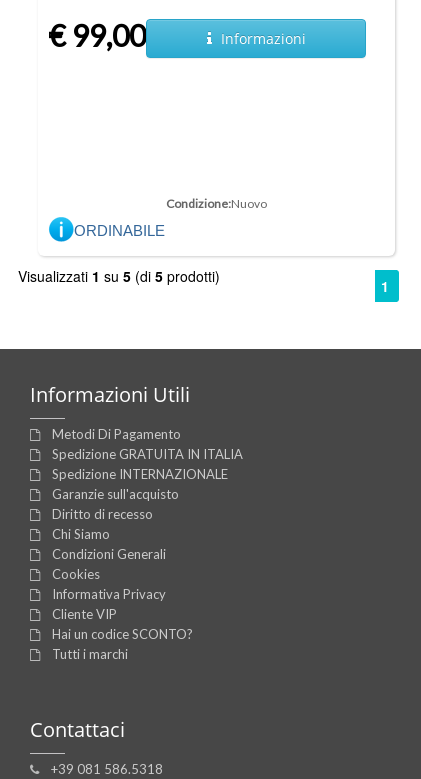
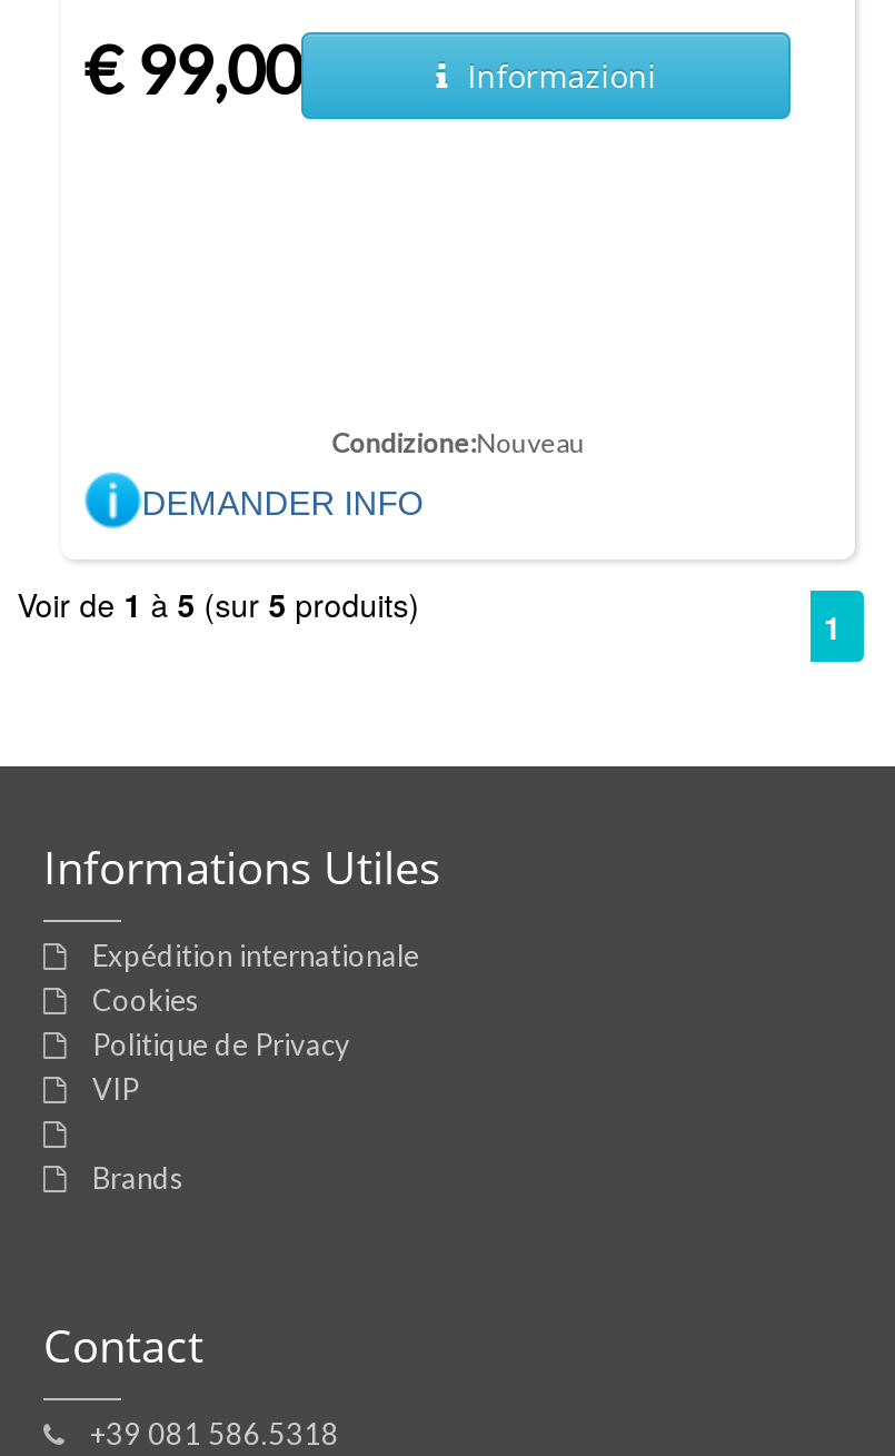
[166,196,267,211] Condizione:Nuovo -> [332,426,585,459] Condizione:Nouveau
[74,222,165,239] ORDINABILE -> [142,484,424,522] DEMANDER INFO
[18,266,224,286] Visualizzati 1 su 5 (di 5 prodotti) -> [17,582,428,626] Voir de 1 à 5 (sur 5 produits)
[30,381,190,408] Informazioni Utili -> [43,838,441,898] Informations Utiles
[52,426,243,562] Metodi Di Pagamento | Spedizione GRATUITA IN ITALIA | Spedizione INTERNAZIONALE | Garanzie sull'acquisto | Diritto di recesso | Chi Siamo | Condizioni Generali -> [92,938,419,973] Expédition internationale
[30,586,193,743] Informativa Privacy | Cliente VIP | Hai un codice SCONTO? | Tutti i marchi | Contattaci -> [43,1027,350,1376] Politique de Privacy | VIP | Brands | Contact

